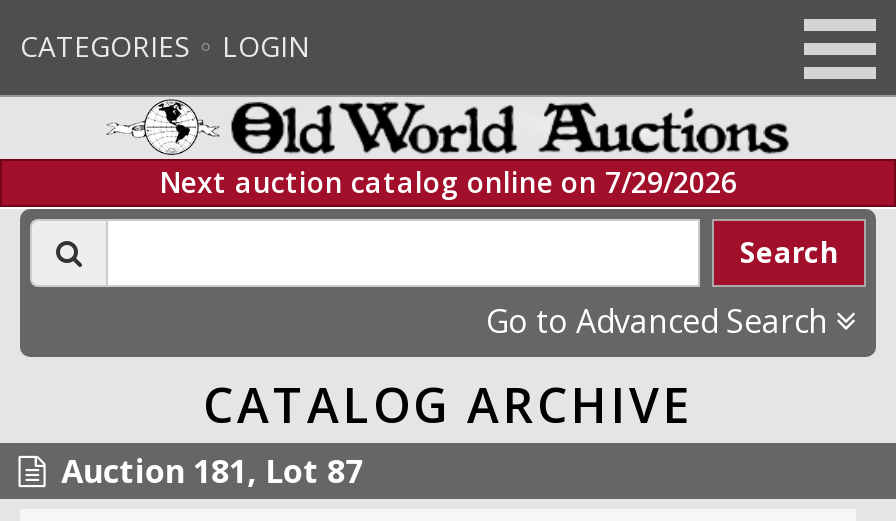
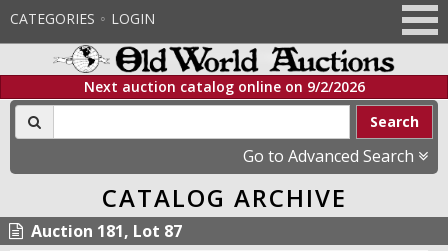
[159,163,737,201] Next auction catalog online on 7/29/2026 -> [83,77,364,96] Next auction catalog online on 9/2/2026

